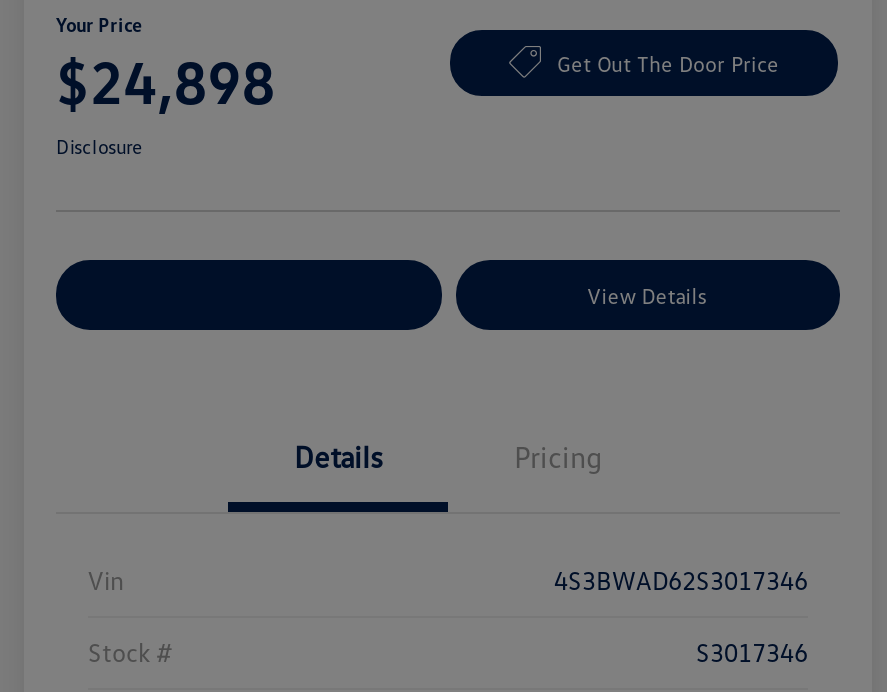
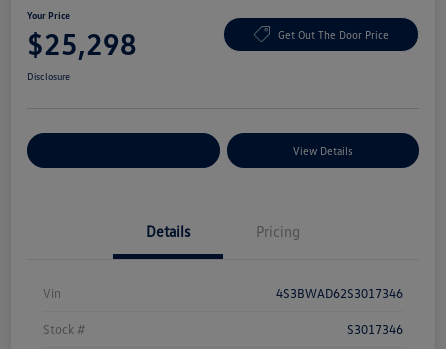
[56,44,276,118] $24,898 -> [27,25,137,62] $25,298

